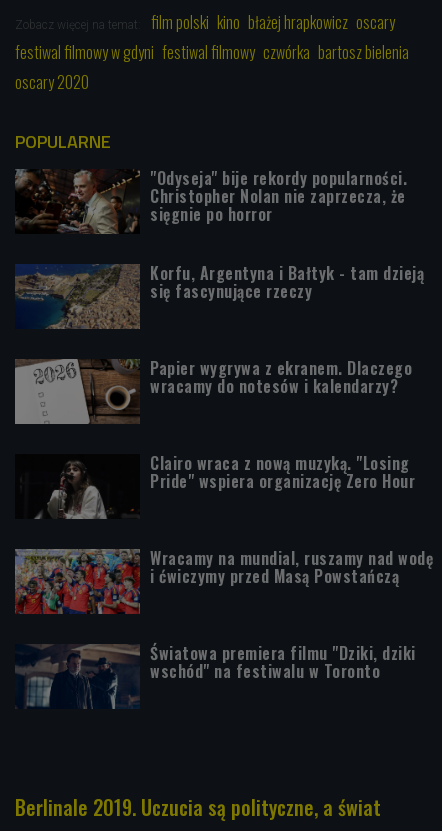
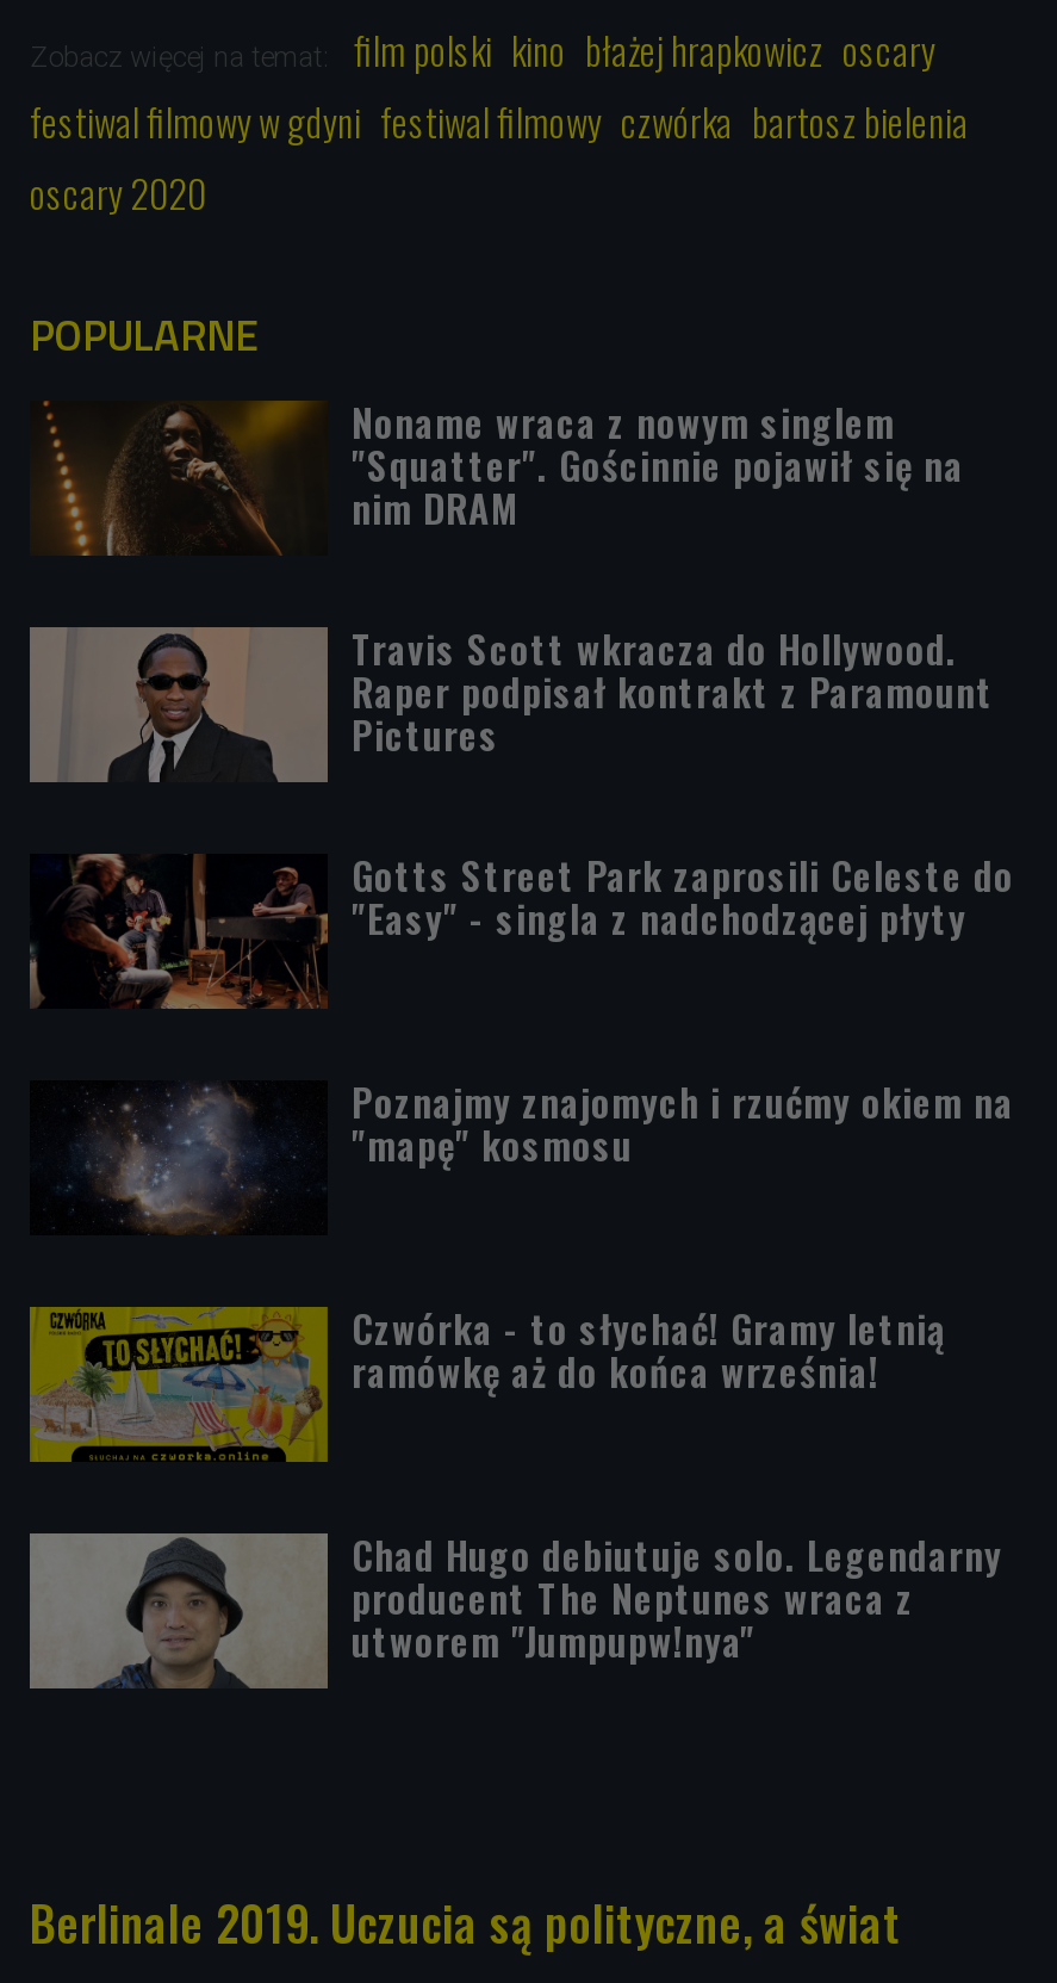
[14,166,407,235] [image] | "Odyseja" bije rekordy popularności. | Christopher Nolan nie zaprzecza, że | sięgnie po horror -> [30,393,964,558] [image] | Noname wraca z nowym singlem | "Squatter". Gościnnie pojawił się na | nim DRAM
[15,261,424,330] [image] | Korfu, Argentyna i Bałtyk - tam dzieją | się fascynujące rzeczy -> [27,620,994,785] [image] | Travis Scott wkracza do Hollywood. | Raper podpisał kontrakt z Paramount | Pictures
[14,356,412,425] [image] | Papier wygrywa z ekranem. Dlaczego | wracamy do notesów i kalendarzy? -> [27,846,1014,1011] [image] | Gotts Street Park zaprosili Celeste do | "Easy" - singla z nadchodzącej płyty
[30,451,415,520] [image] | Clairo wraca z nową muzyką. "Losing | Pride" wspiera organizację Zero Hour -> [63,1073,1014,1235] [image] | Poznajmy znajomych i rzućmy okiem na | "mapę" kosmosu
[14,546,433,615] [image] | Wracamy na mundial, ruszamy nad wodę | i ćwiczymy przed Masą Powstańczą -> [27,1299,945,1464] [image] | Czwórka - to słychać! Gramy letnią | ramówkę aż do końca września!
[15,641,415,709] [image] | Światowa premiera filmu "Dziki, dziki | wschód" na festiwalu w Toronto -> [27,1526,1002,1691] [image] | Chad Hugo debiutuje solo. Legendarny | producent The Neptunes wraca z | utworem "Jumpupw!nya"

